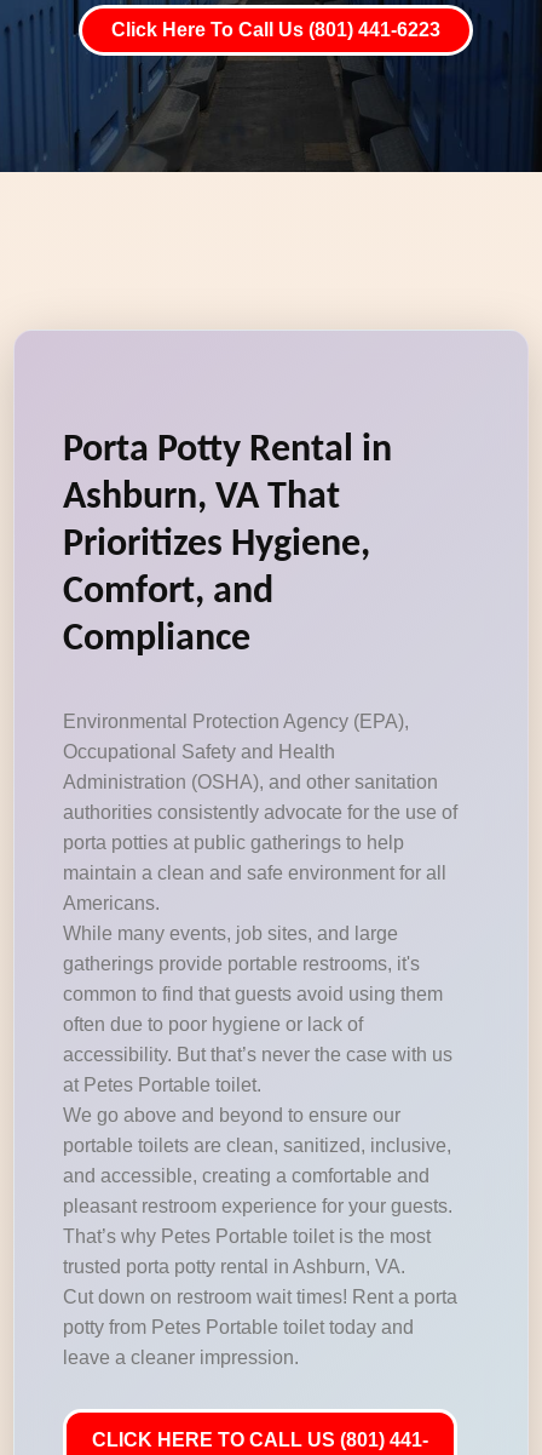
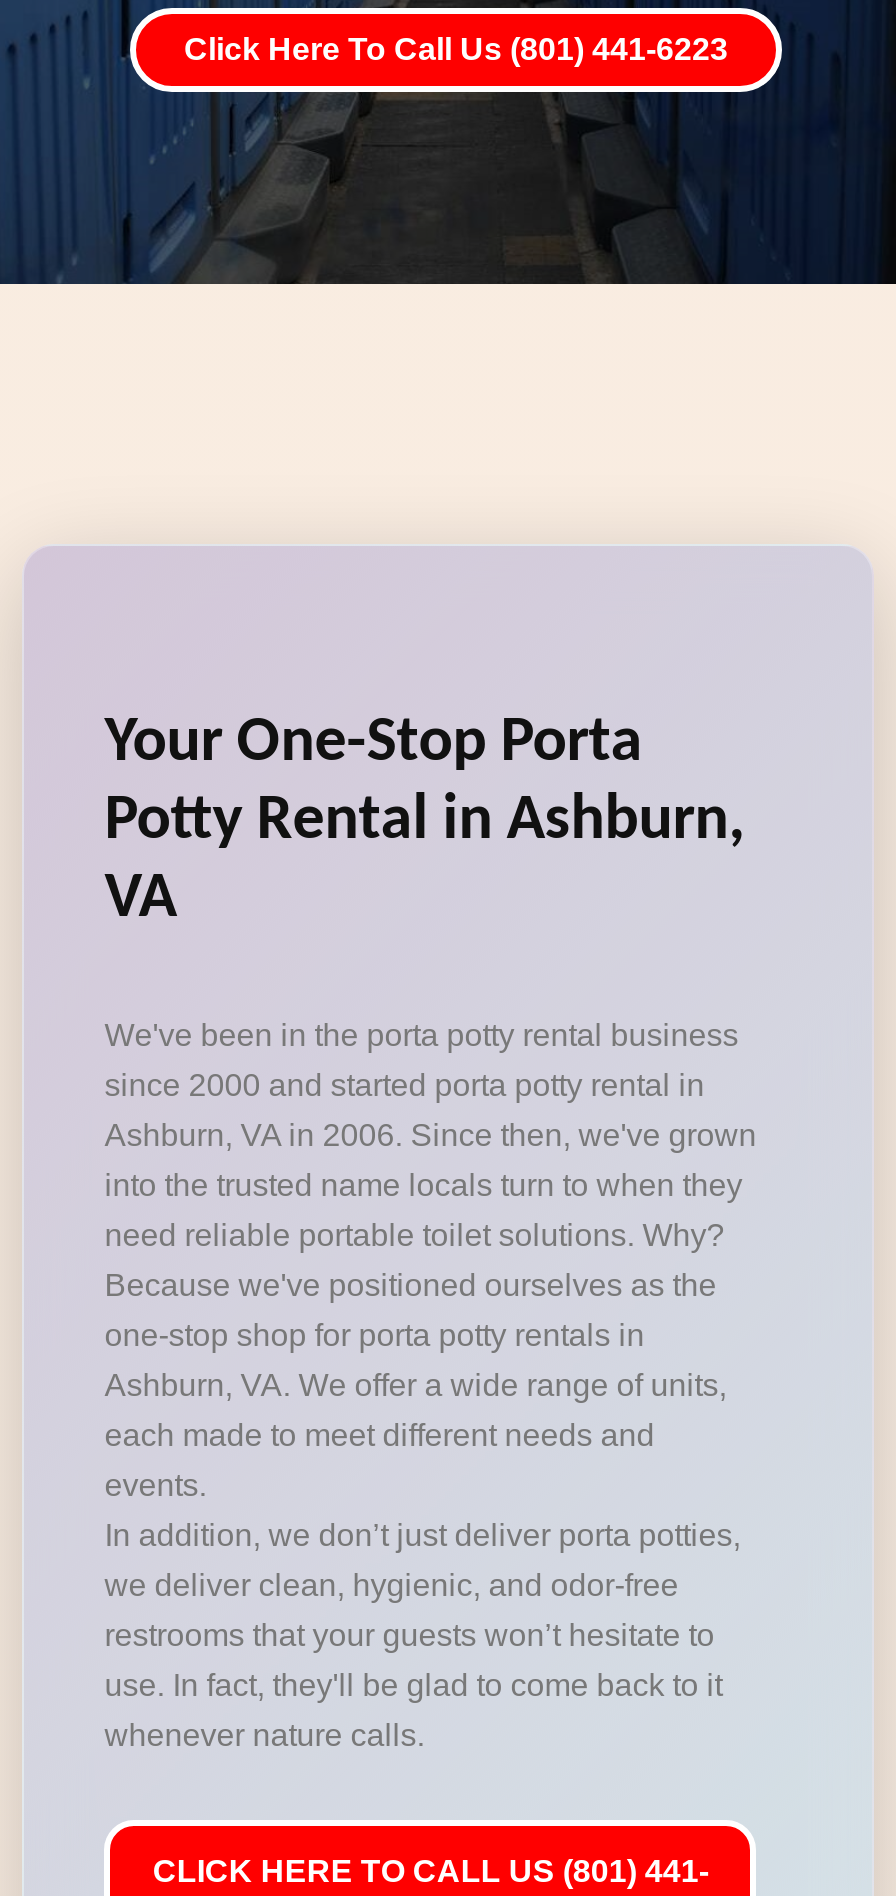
[63,431,458,1368] Porta Potty Rental in | Ashburn, VA That | Prioritizes Hygiene, | Comfort, and | Compliance | Environmental Protection Agency (EPA), | Occupational Safety and Health | Administration (OSHA), and other sanitation | authorities consistently advocate for the use of | porta potties at public gatherings to help | maintain a clean and safe environment for all | Americans. | While many events, job sites, and large | gatherings provide portable restrooms, it's | common to find that guests avoid using them | often due to poor hygiene or lack of | accessibility. But that’s never the case with us | at Petes Portable toilet. | We go above and beyond to ensure our | portable toilets are clean, sanitized, inclusive, | and accessible, creating a comfortable and | pleasant restroom experience for your guests. | That’s why Petes Portable toilet is the most | trusted porta potty rental in Ashburn, VA. | Cut down on restroom wait times! Rent a porta | potty from Petes Portable toilet today and | leave a cleaner impression. -> [104,712,756,1752] Your One-Stop Porta | Potty Rental in Ashburn, | VA | We've been in the porta potty rental business | since 2000 and started porta potty rental in | Ashburn, VA in 2006. Since then, we've grown | into the trusted name locals turn to when they | need reliable portable toilet solutions. Why? | Because we've positioned ourselves as the | one-stop shop for porta potty rentals in | Ashburn, VA. We offer a wide range of units, | each made to meet different needs and | events. | In addition, we don’t just deliver porta potties, | we deliver clean, hygienic, and odor-free | restrooms that your guests won’t hesitate to | use. In fact, they'll be glad to come back to it | whenever nature calls.

